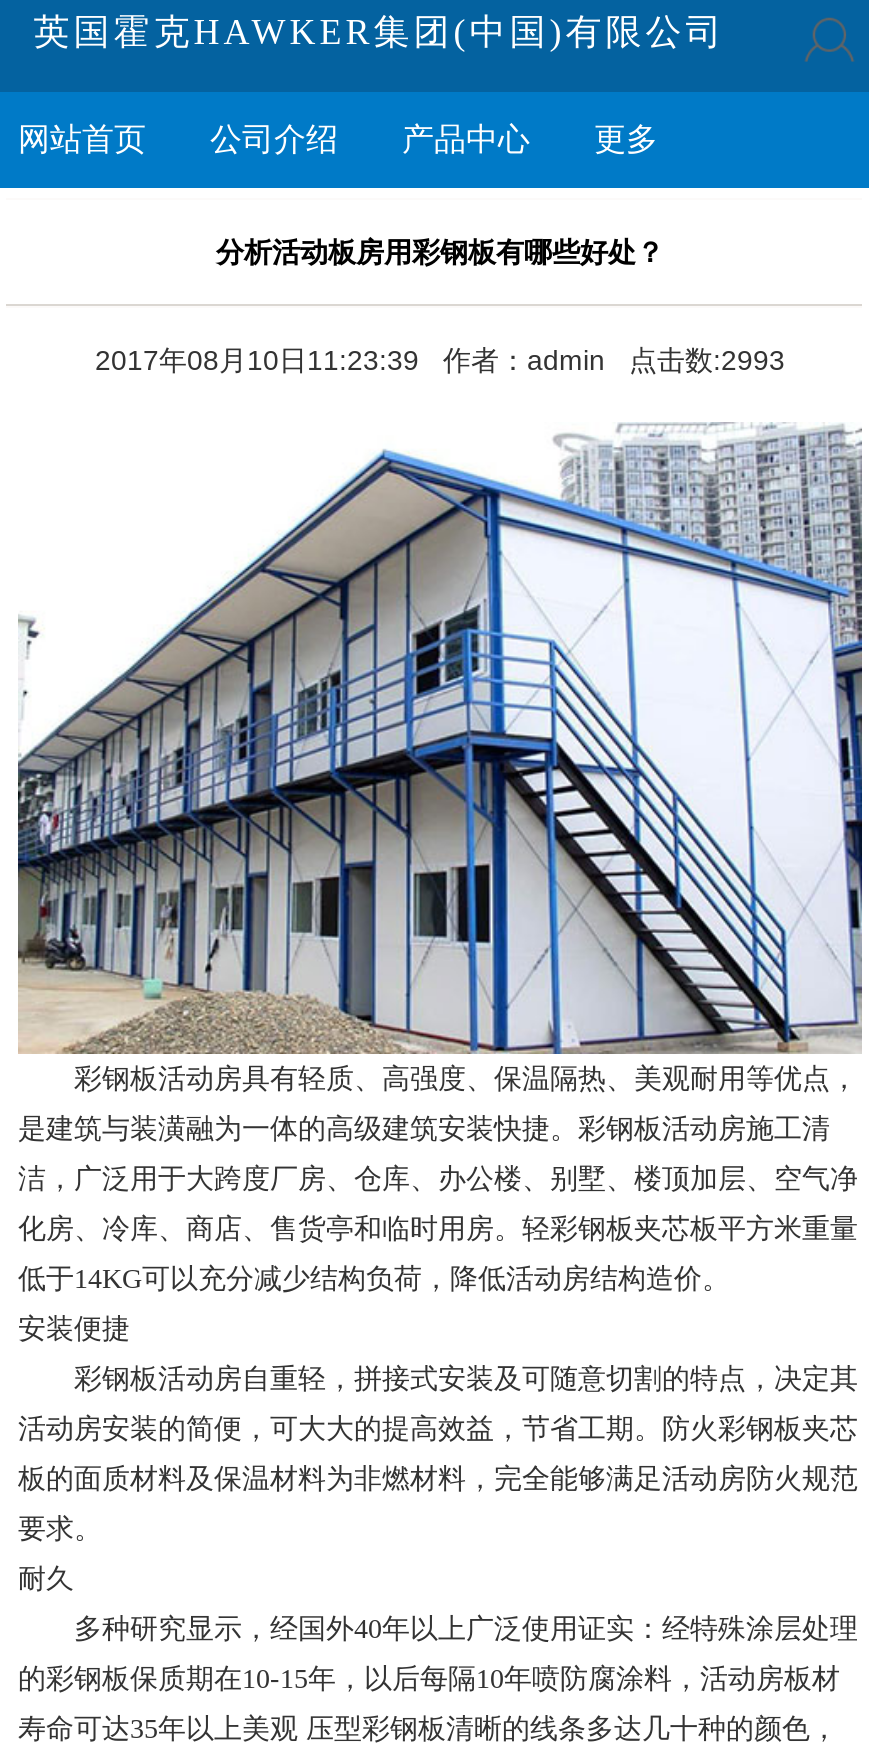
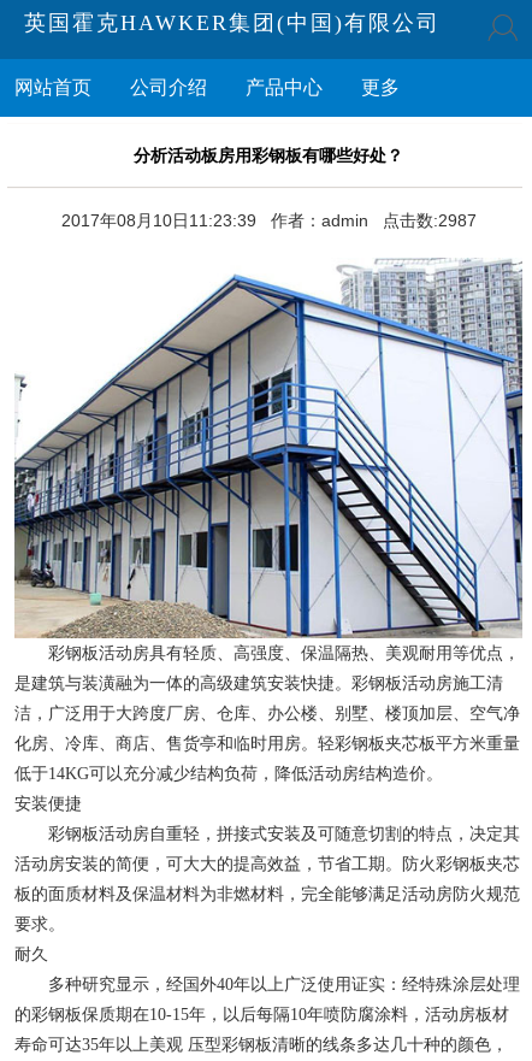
[95,344,785,376] 2017年08月10日11:23:39 作者：admin 点击数:2993 -> [61,211,476,230] 2017年08月10日11:23:39 作者：admin 点击数:2987

